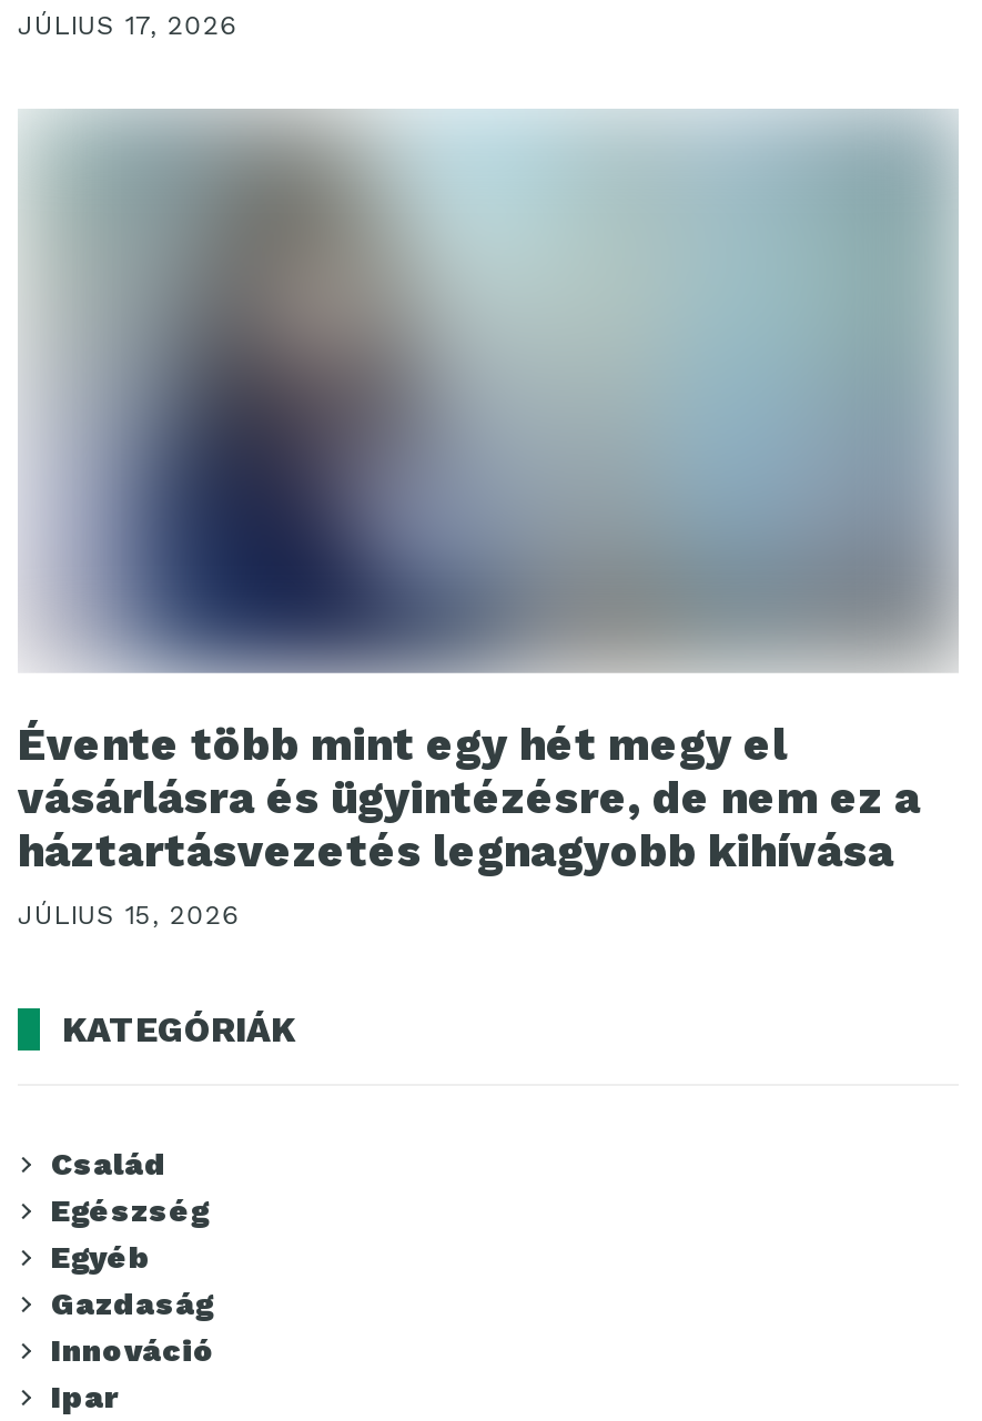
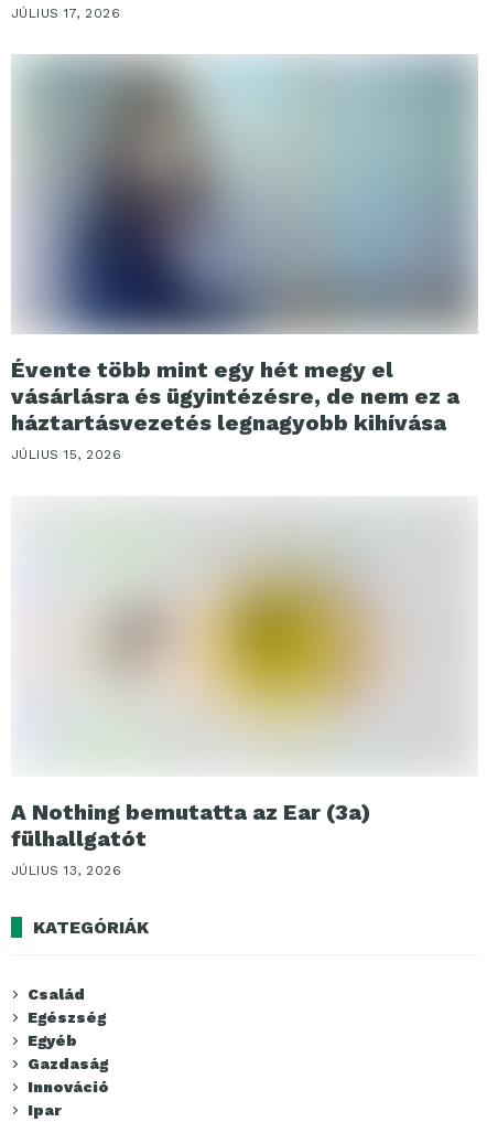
none -> [11,498,476,878] [image] | A Nothing bemutatta az Ear (3a) | fülhallgatót | JÚLIUS 13, 2026

